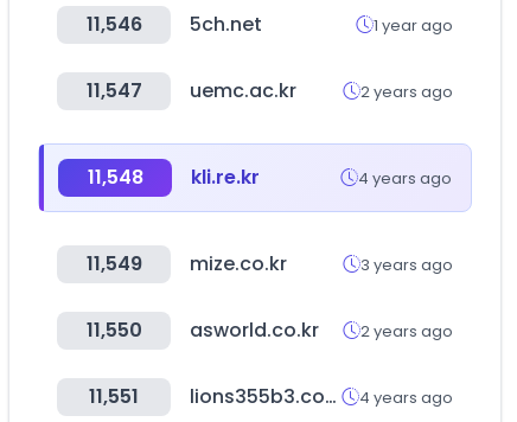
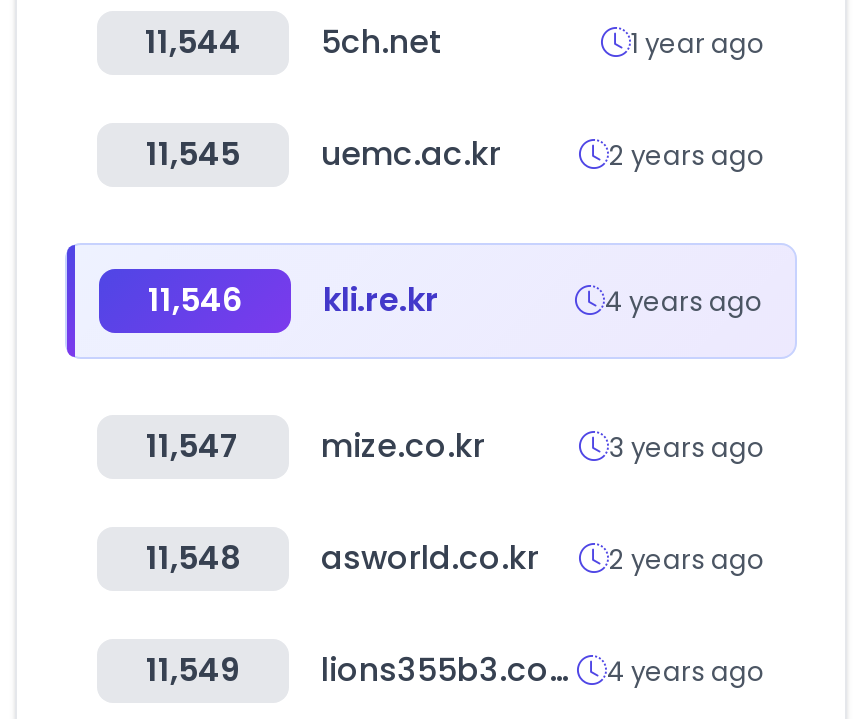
[86,11,262,38] 11,546 5ch.net -> [145,19,443,65] 11,544 5ch.net
[86,77,296,104] 11,547 uemc.ac.kr -> [146,131,501,177] 11,545 uemc.ac.kr
[87,164,260,191] 11,548 kli.re.kr -> [148,277,439,323] 11,546 kli.re.kr
[86,250,287,277] 11,549 mize.co.kr -> [146,423,485,469] 11,547 mize.co.kr
[86,316,453,344] 11,550 asworld.co.kr 2 years ago -> [146,535,765,581] 11,548 asworld.co.kr 2 years ago
[89,383,139,410] 11,551 -> [146,647,240,693] 11,549

